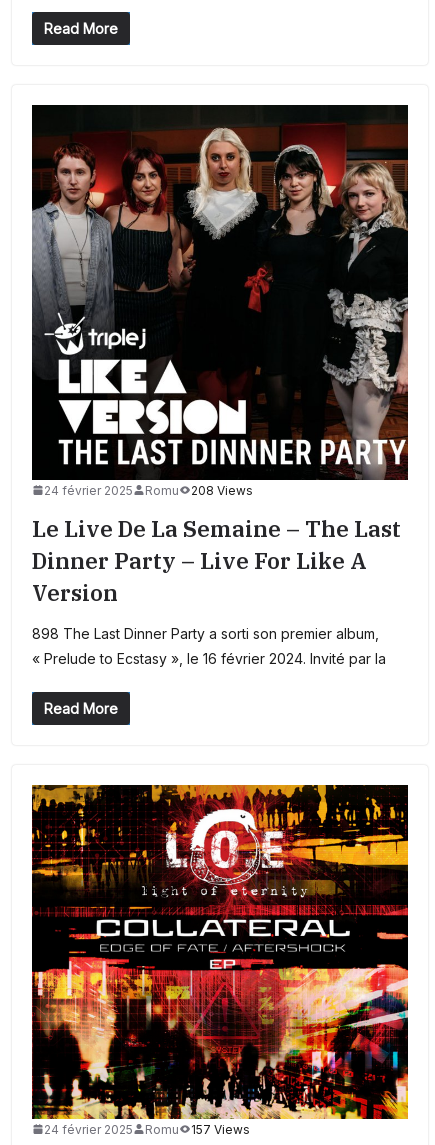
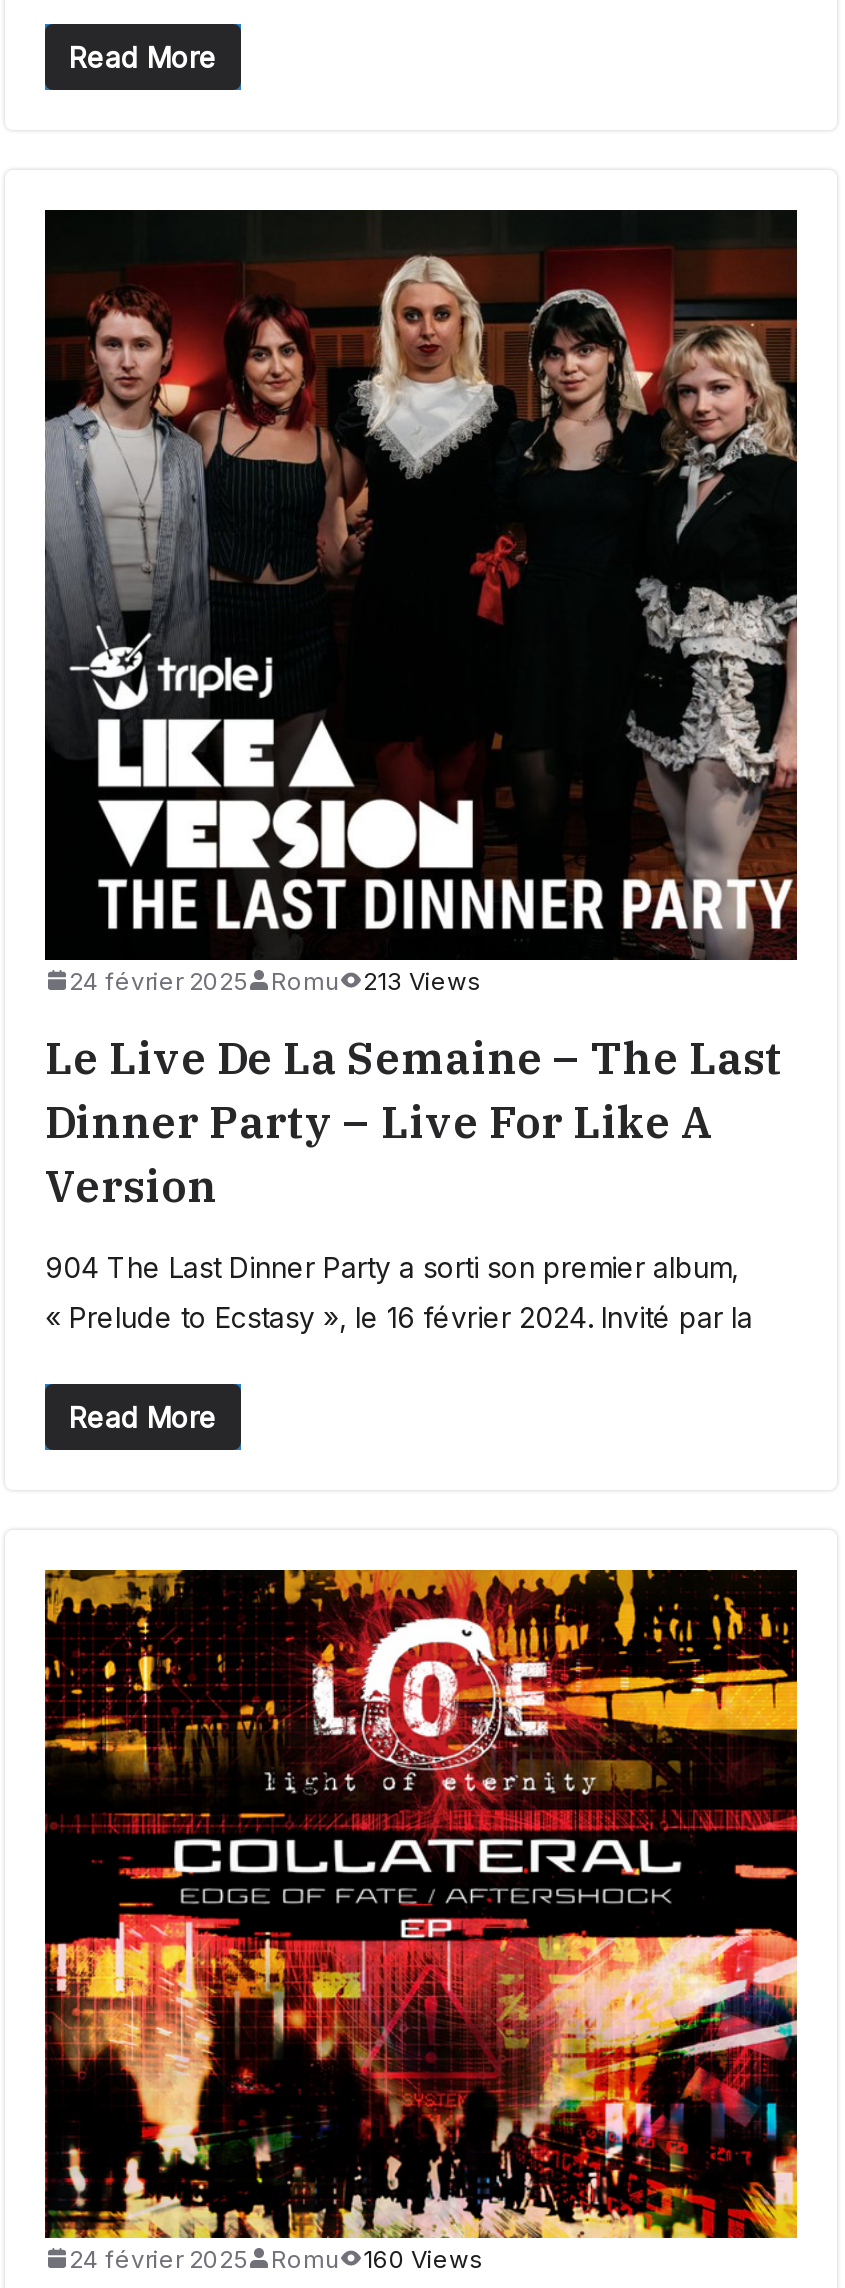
[44,483,253,498] 24 février 2025 Romu 208 Views -> [69,966,481,996] 24 février 2025 Romu 213 Views
[32,625,379,642] 898 The Last Dinner Party a sorti son premier album, -> [45,1250,739,1284] 904 The Last Dinner Party a sorti son premier album,
[44,1122,250,1137] 24 février 2025 Romu 157 Views -> [69,2244,483,2274] 24 février 2025 Romu 160 Views

